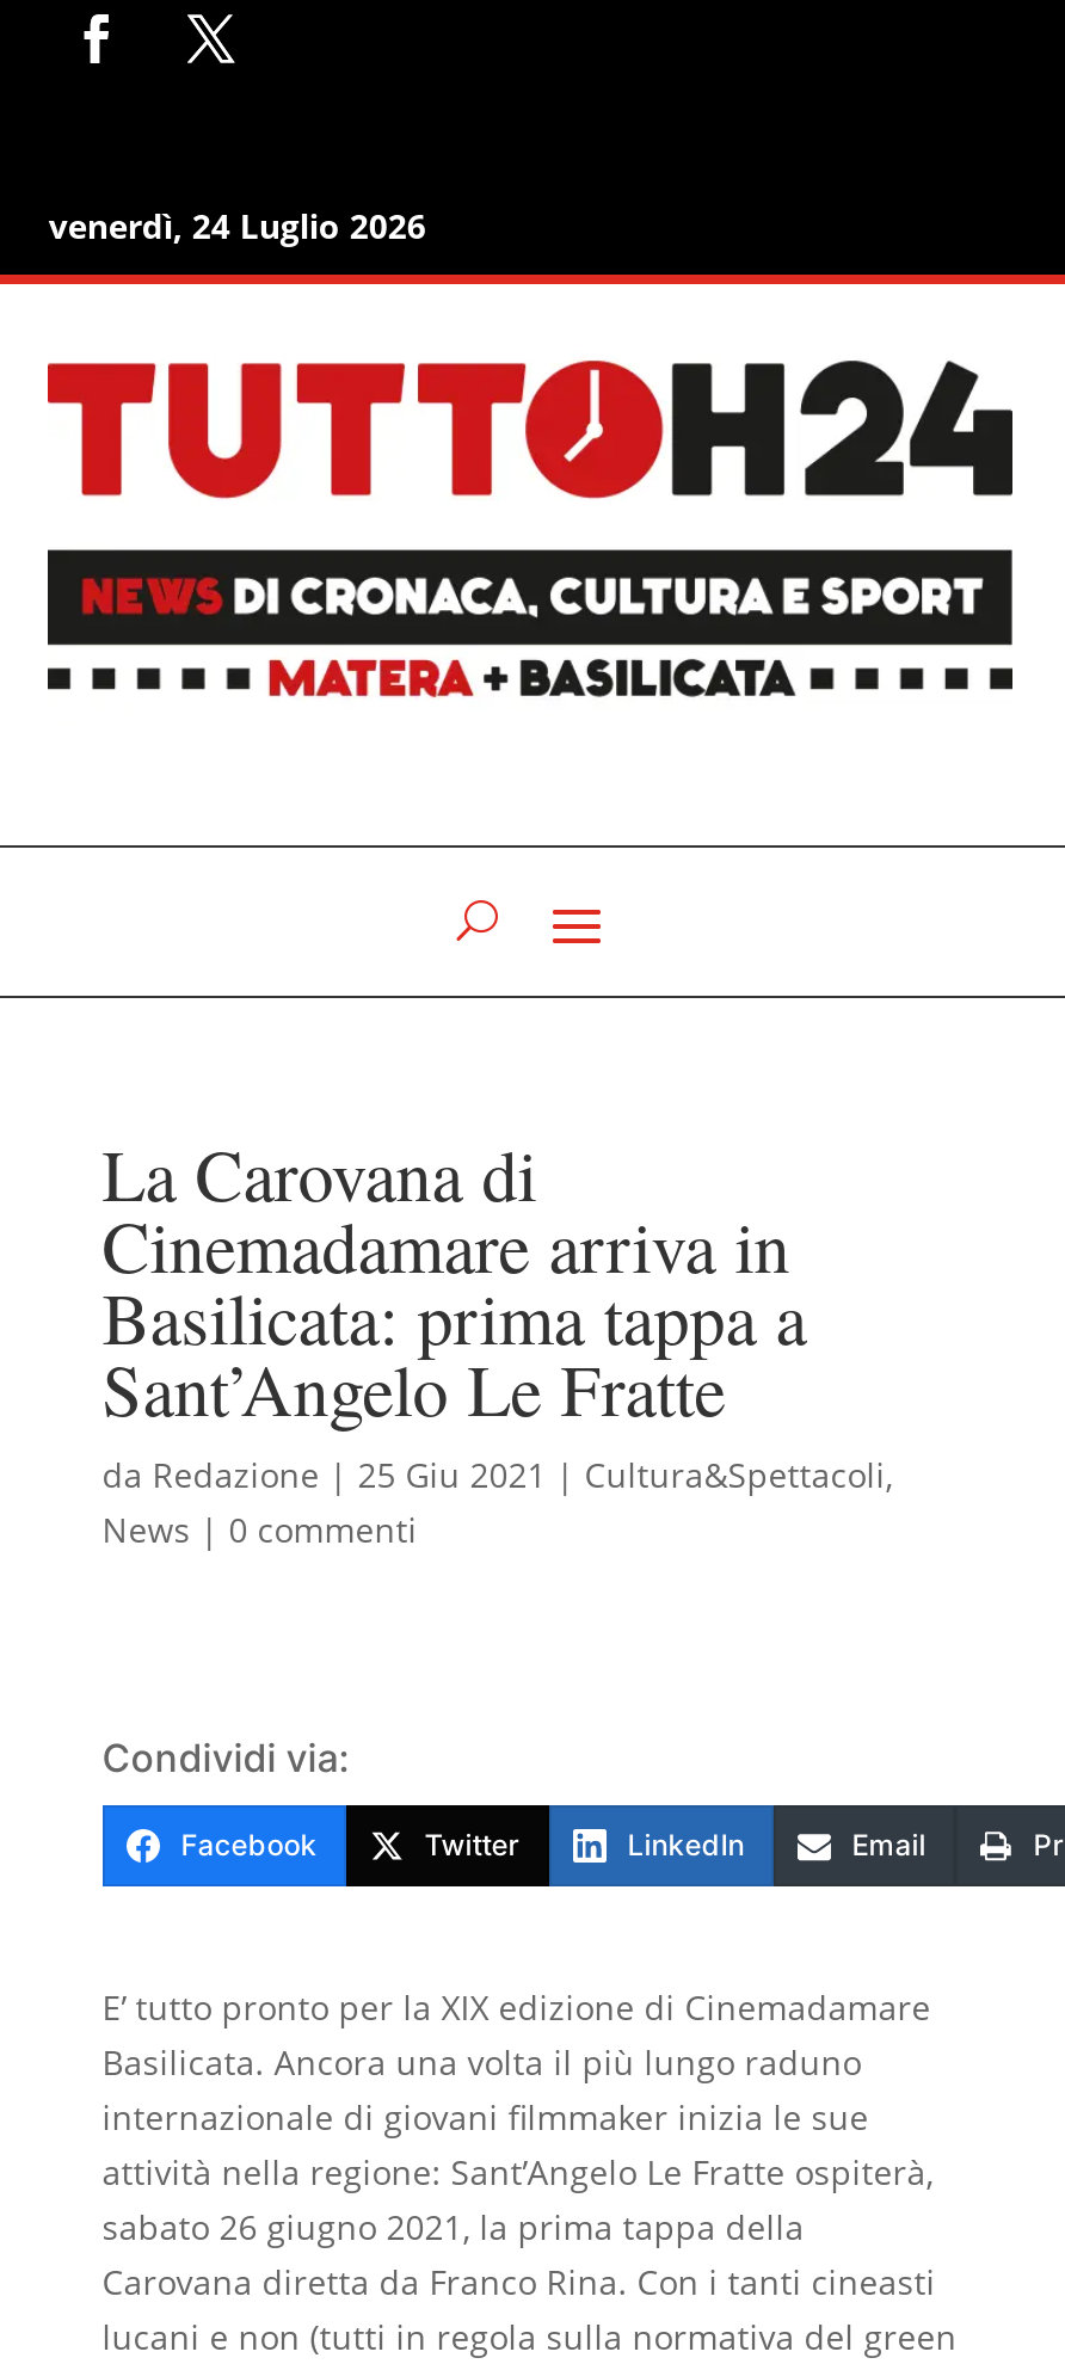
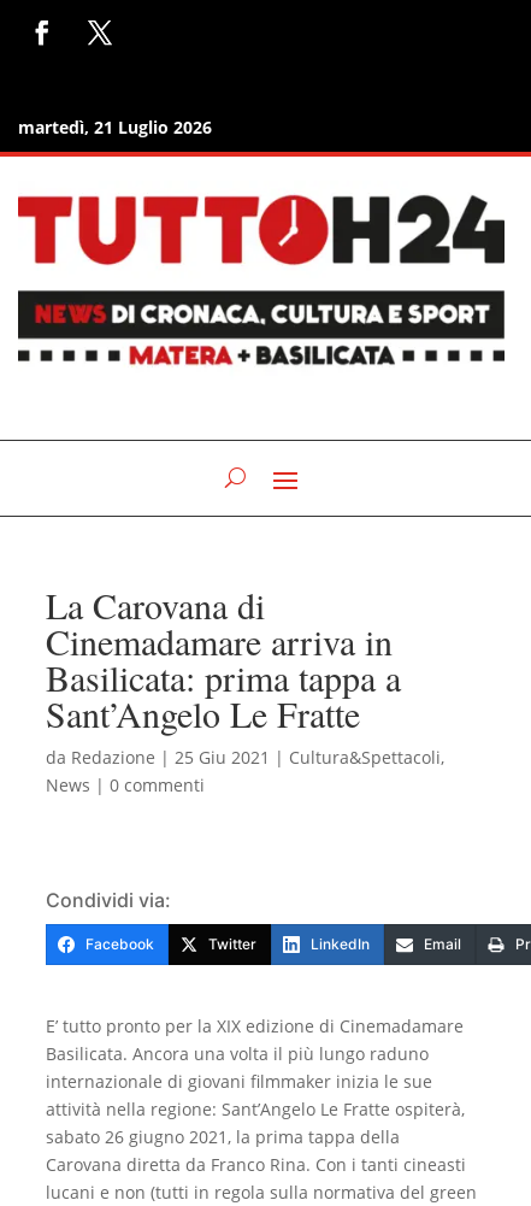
[49,203,426,248] venerdì, 24 Luglio 2026 -> [19,116,212,139] martedì, 21 Luglio 2026

